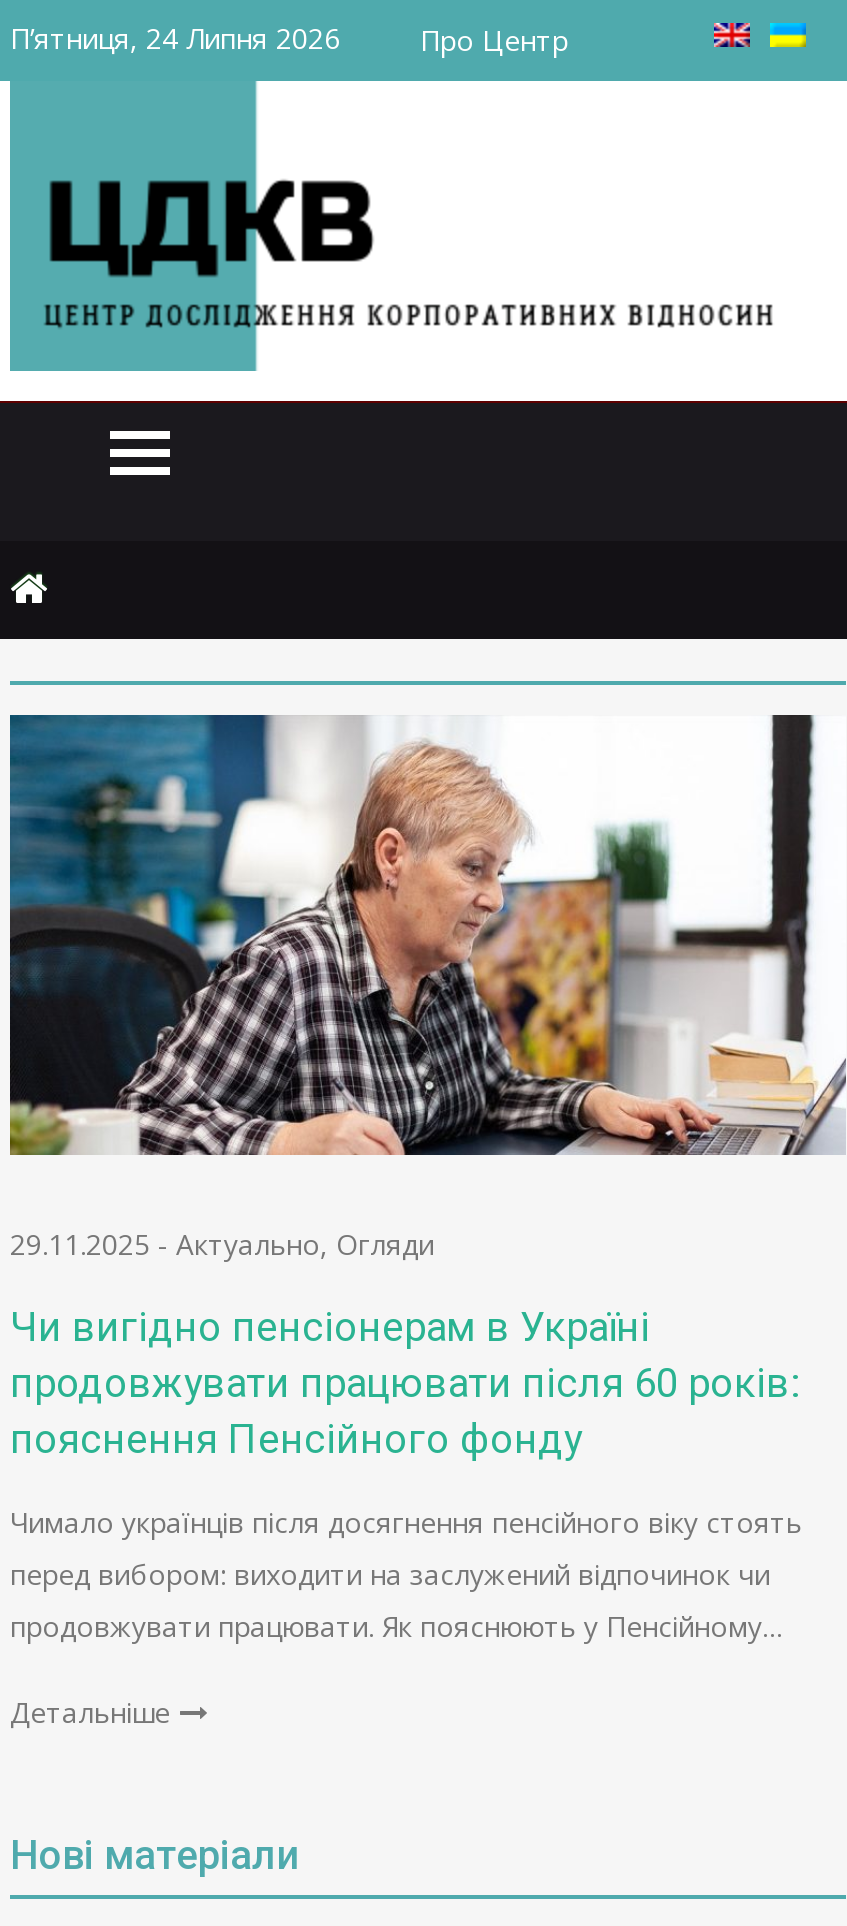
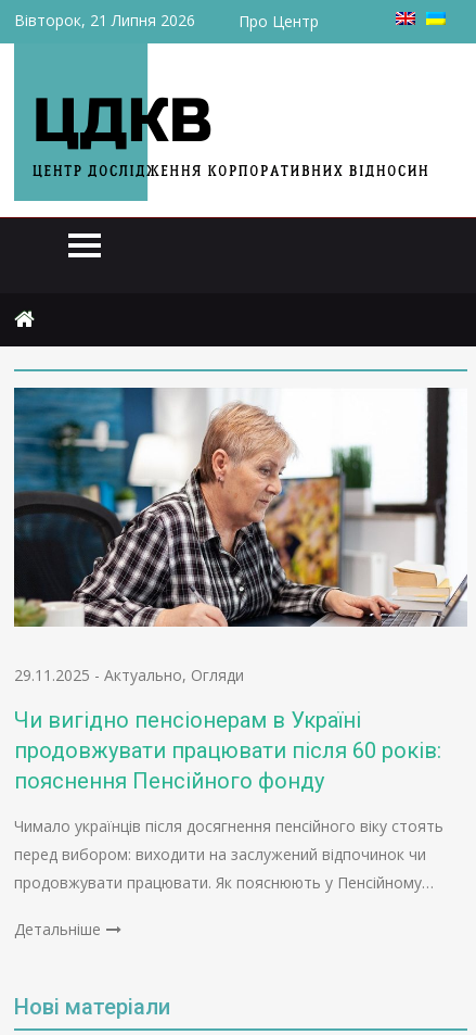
[10,19,340,57] П’ятниця, 24 Липня 2026 -> [14,10,195,30] Вівторок, 21 Липня 2026

